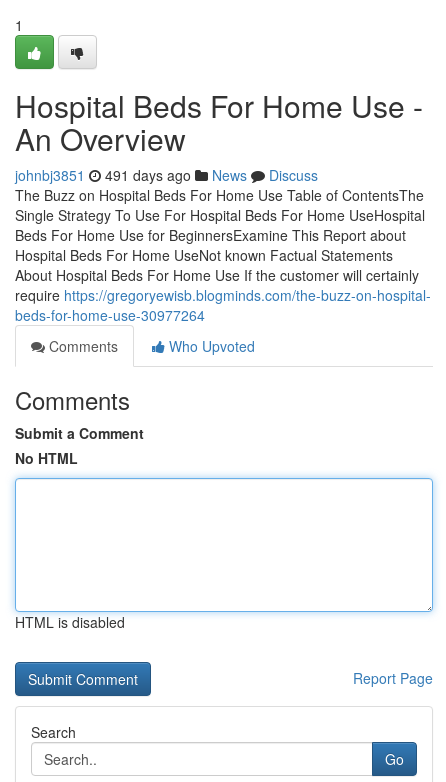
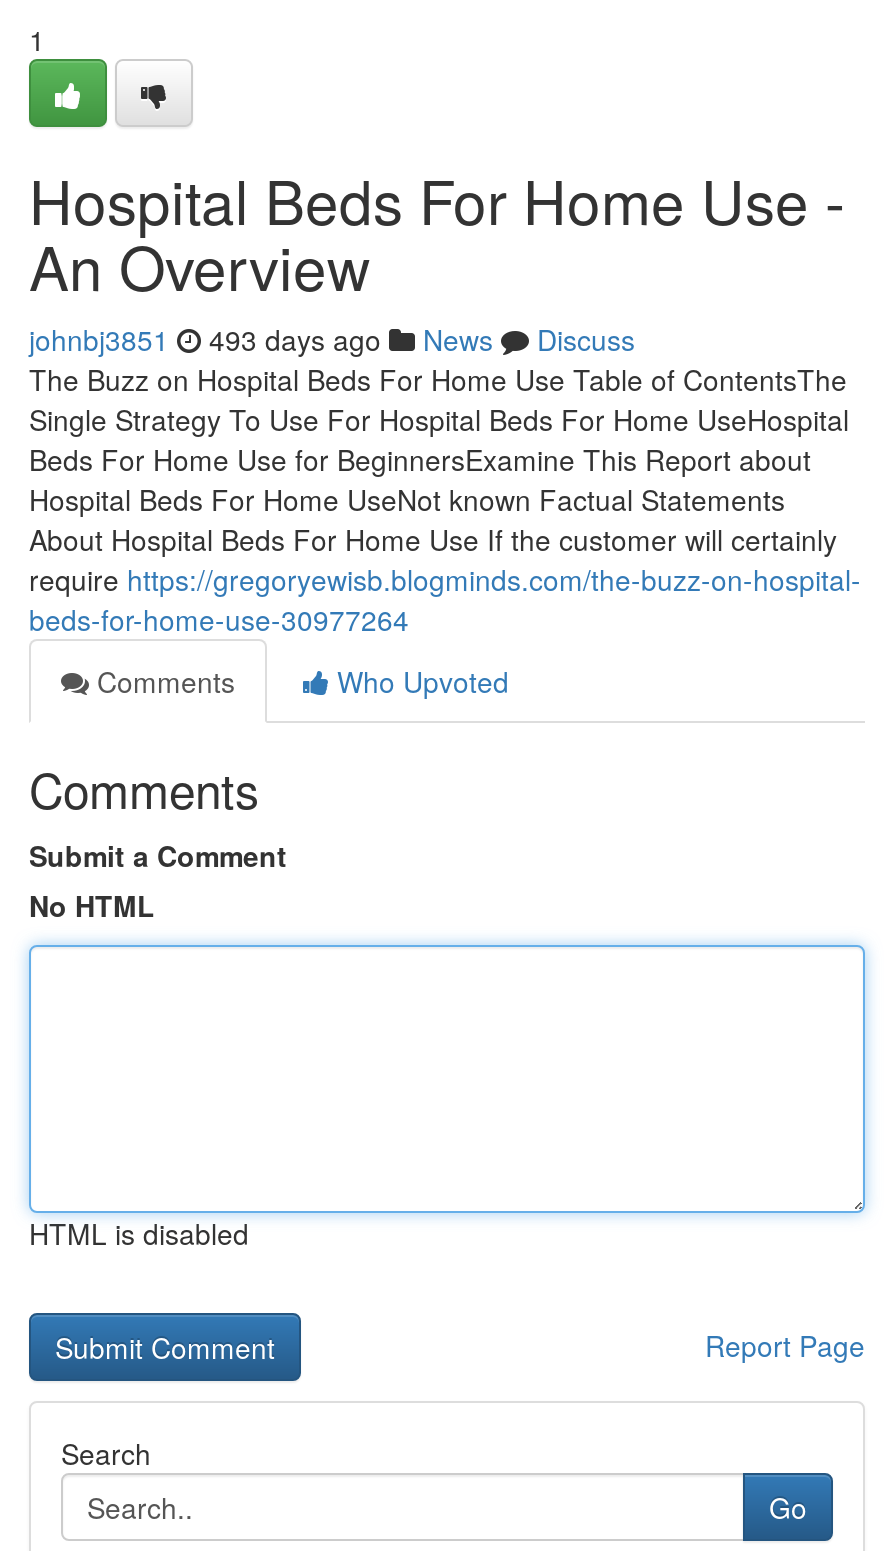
[15,165,318,185] johnbj3851 491 days ago News Discuss -> [29,319,635,359] johnbj3851 493 days ago News Discuss

